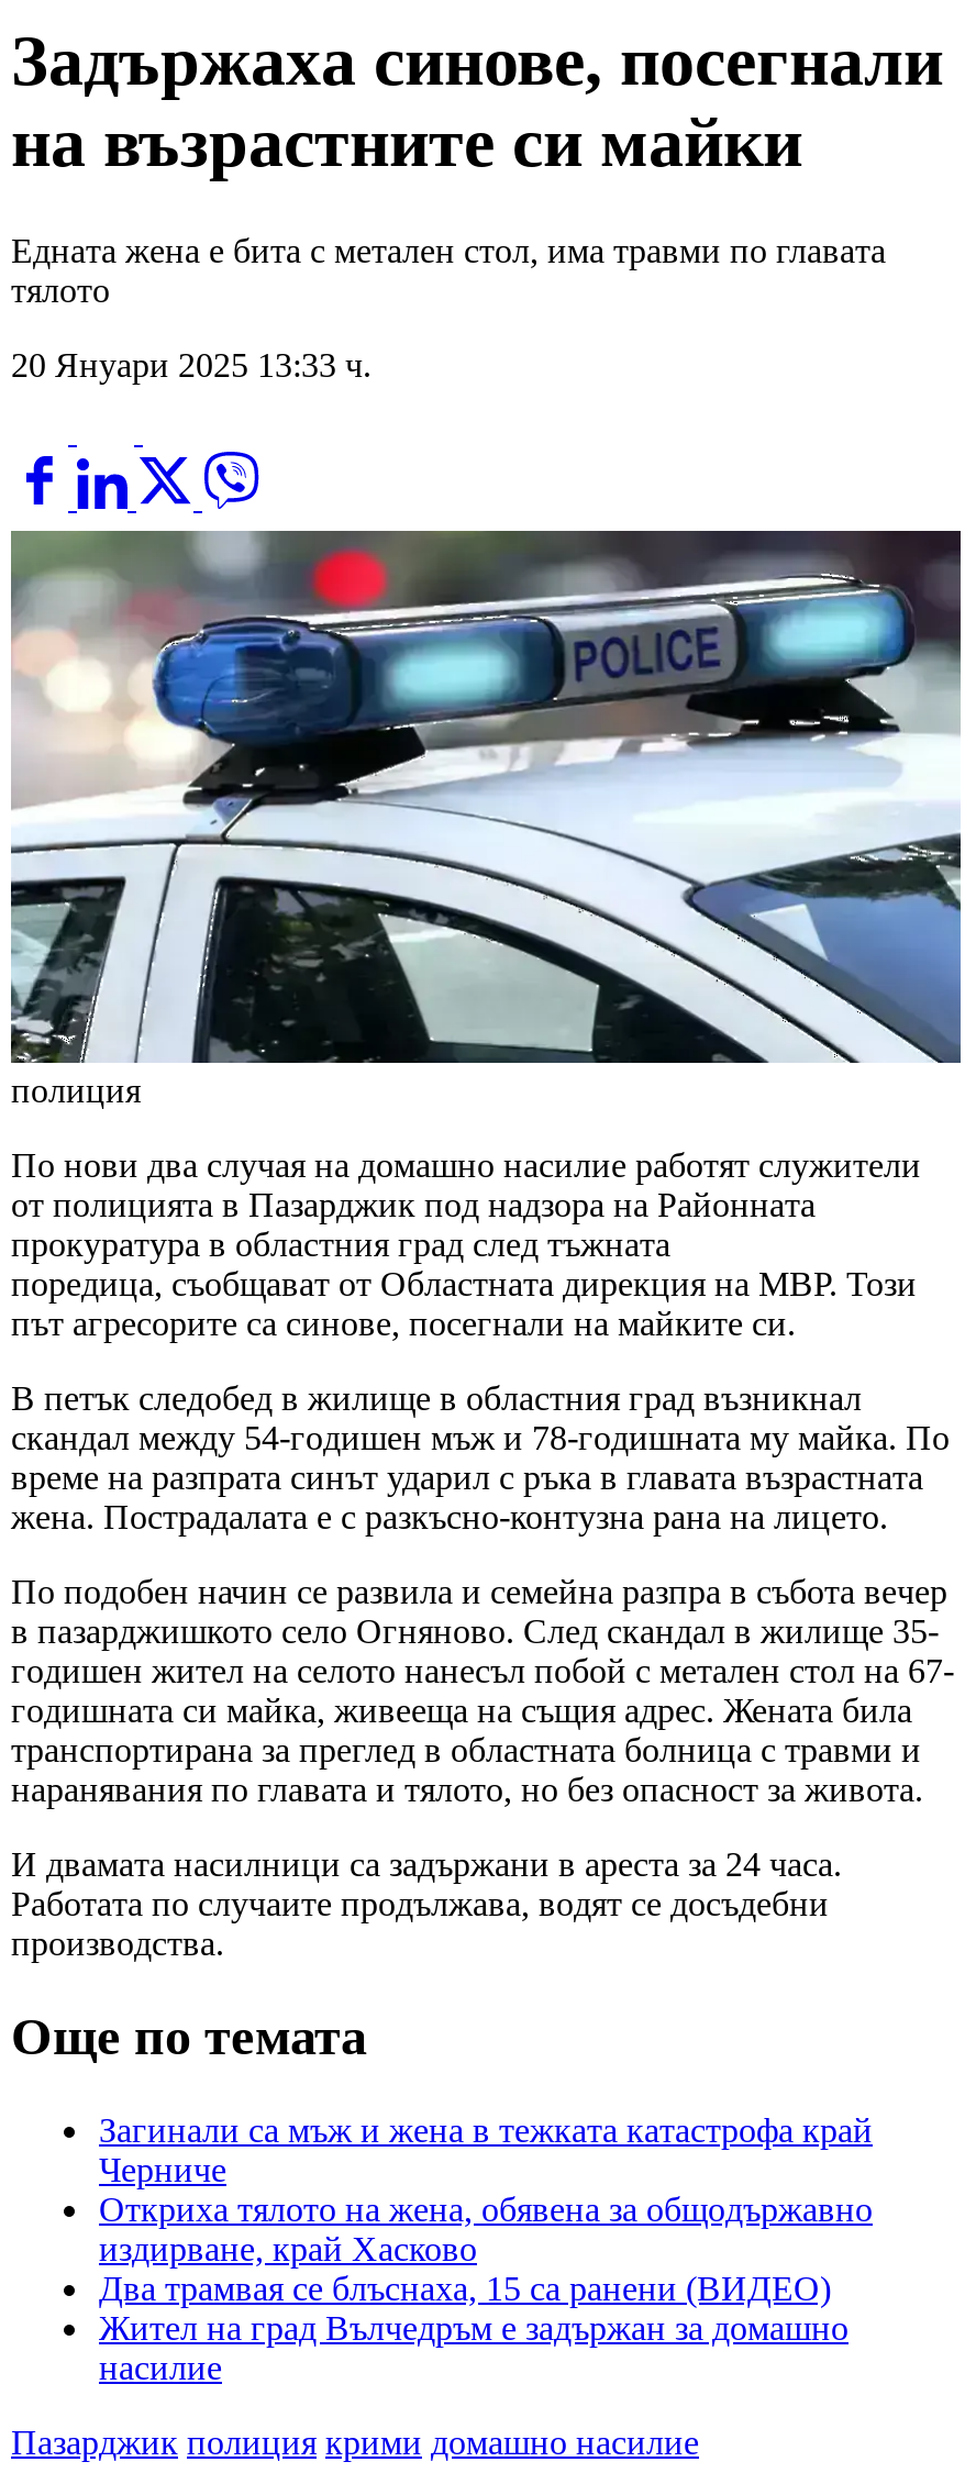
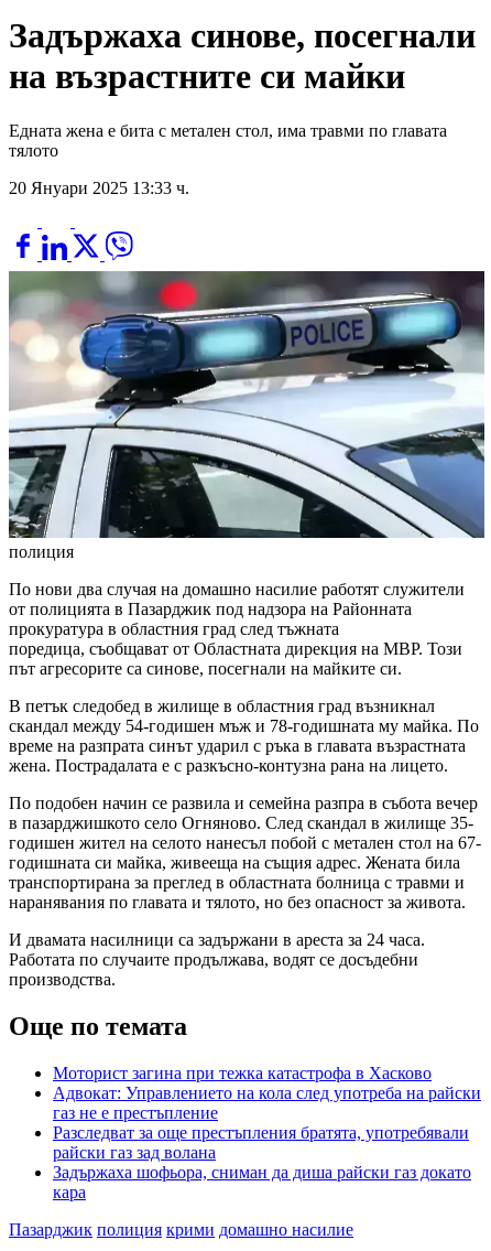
[99,2112,873,2387] Загинали са мъж и жена в тежката катастрофа край | Черниче | Откриха тялото на жена, обявена за общодържавно | издирване, край Хасково | Два трамвая се блъснаха, 15 са ранени (ВИДЕО) | Жител на град Вълчедръм е задържан за домашно | насилие -> [53,1064,481,1202] Моторист загина при тежка катастрофа в Хасково | Адвокат: Управлението на кола след употреба на райски | газ не е престъпление | Разследват за още престъпления братята, употребявали | райски газ зад волана | Задържаха шофьора, сниман да диша райски газ докато | кара

